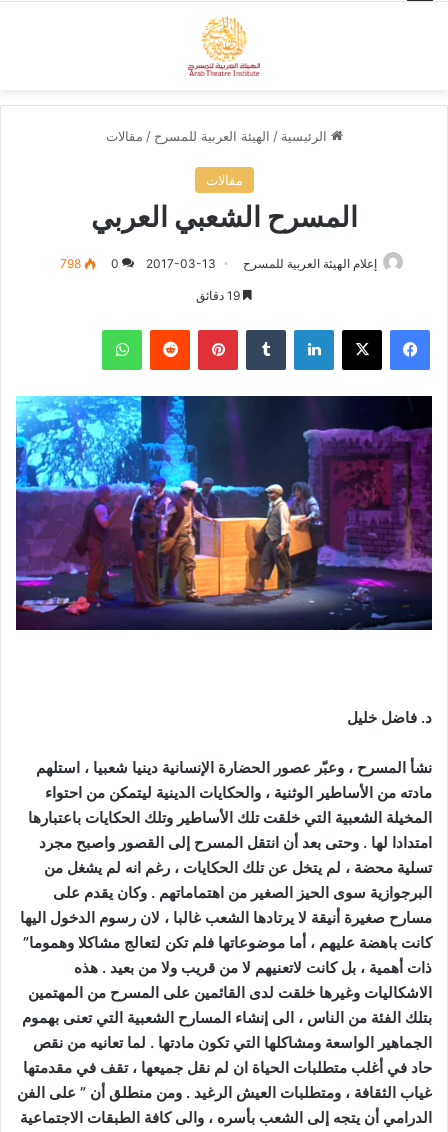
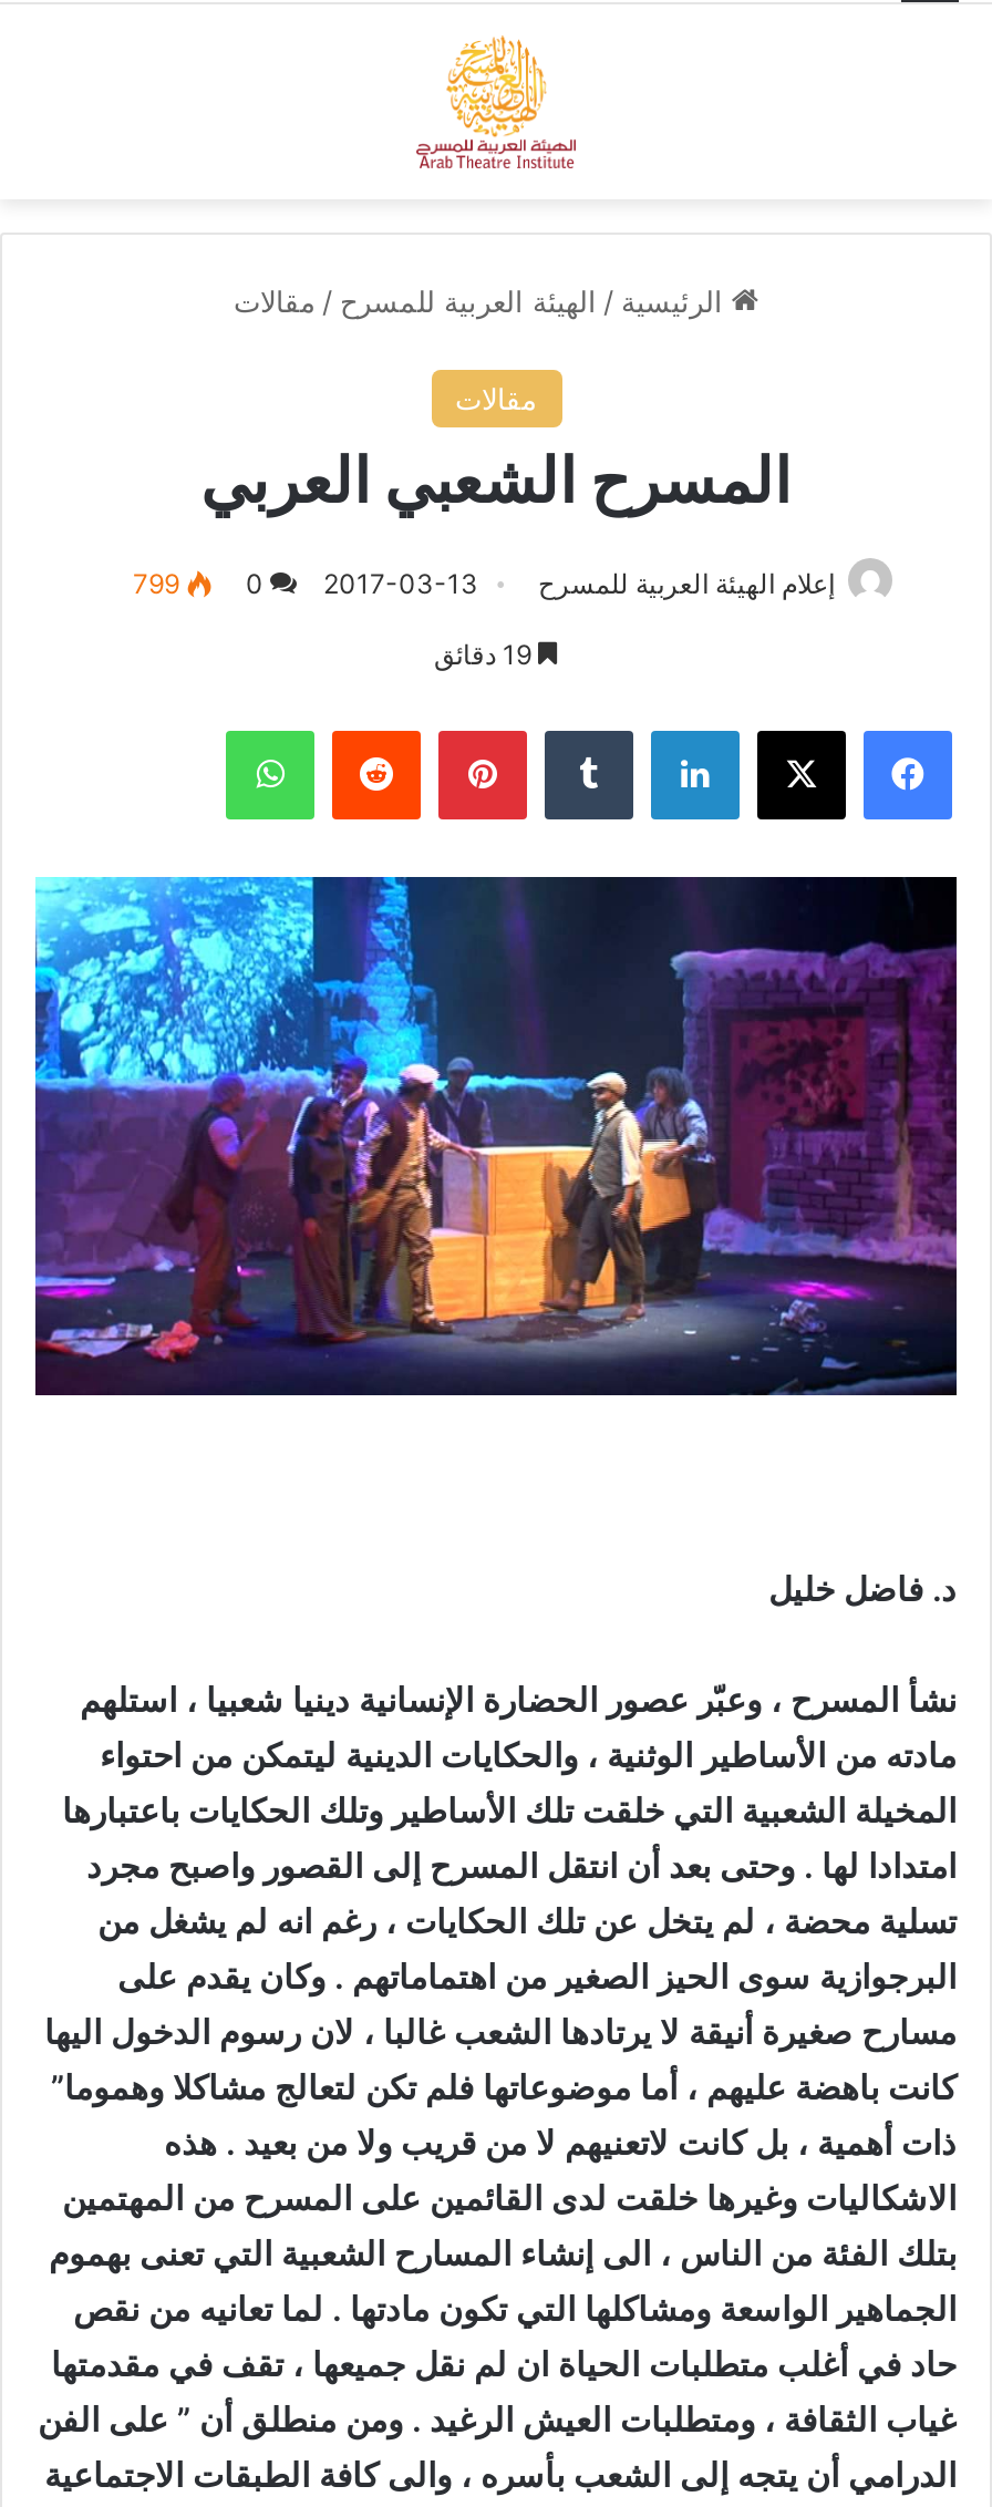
[60,256,377,271] إعلام الهيئة العربية للمسرح 2017-03-13 0 798 -> [133,567,835,600] إعلام الهيئة العربية للمسرح 2017-03-13 0 799

